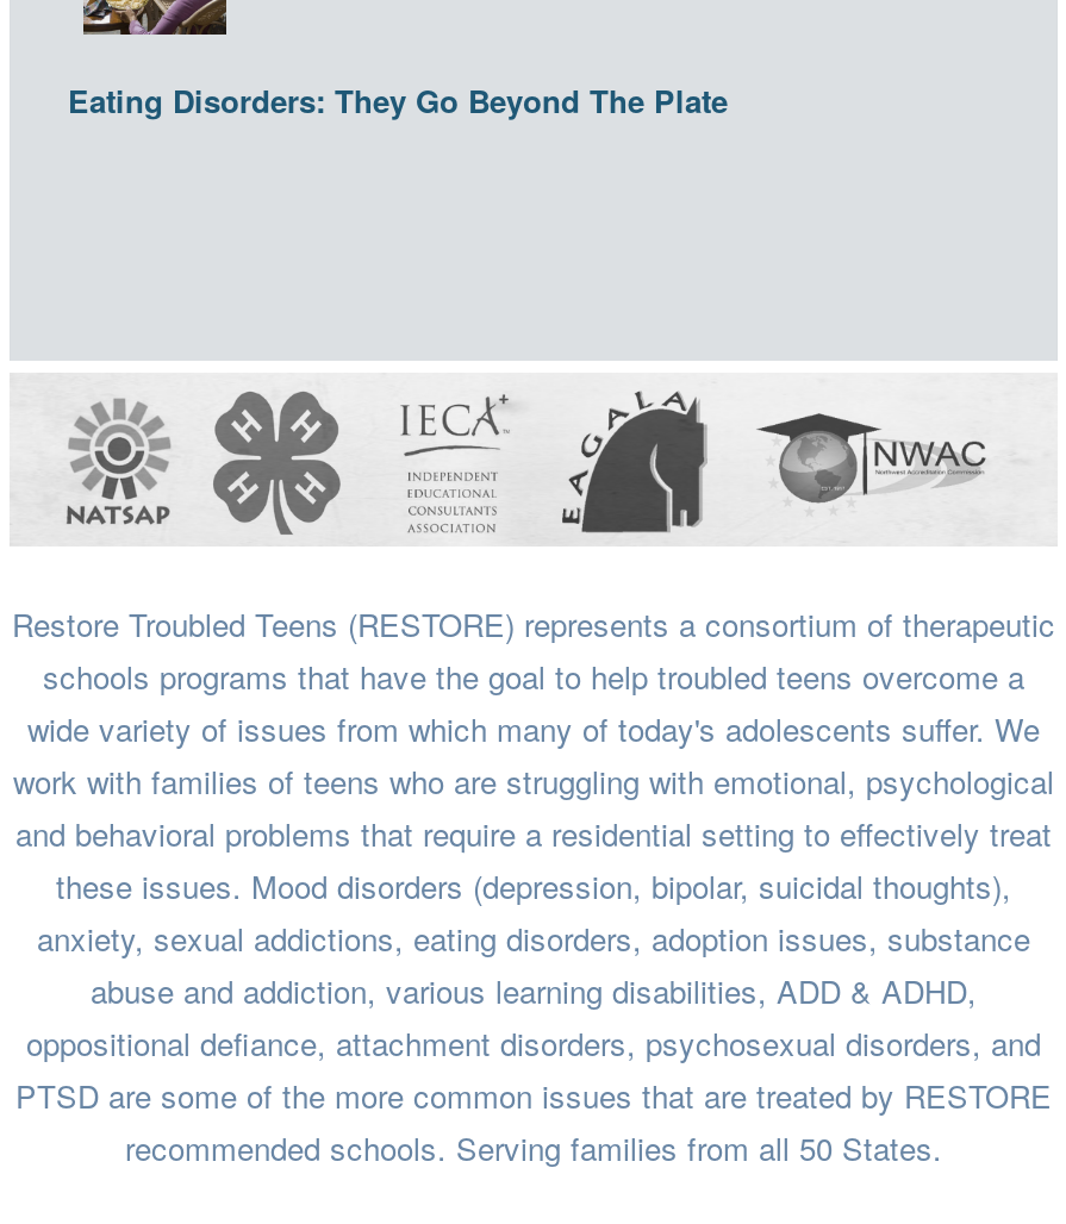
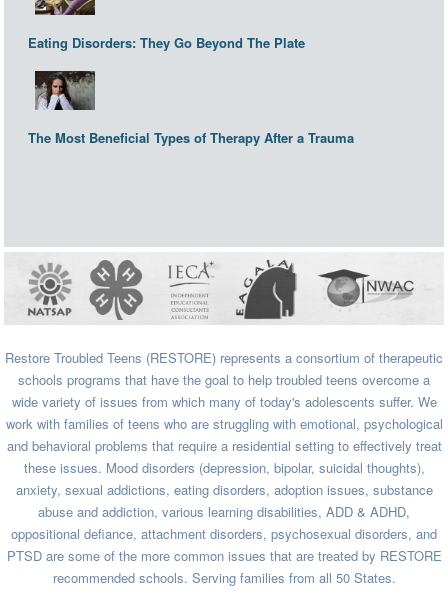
none -> [28,70,354,147] [image] | The Most Beneficial Types of Therapy After a Trauma

